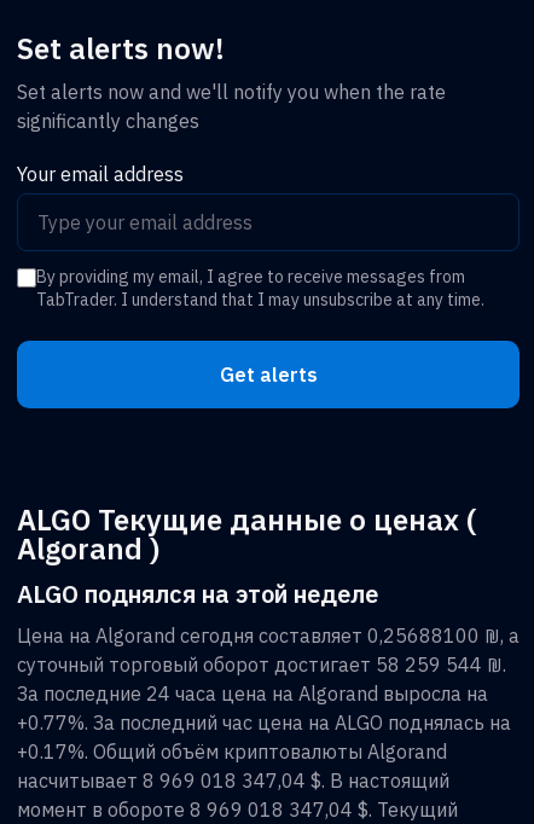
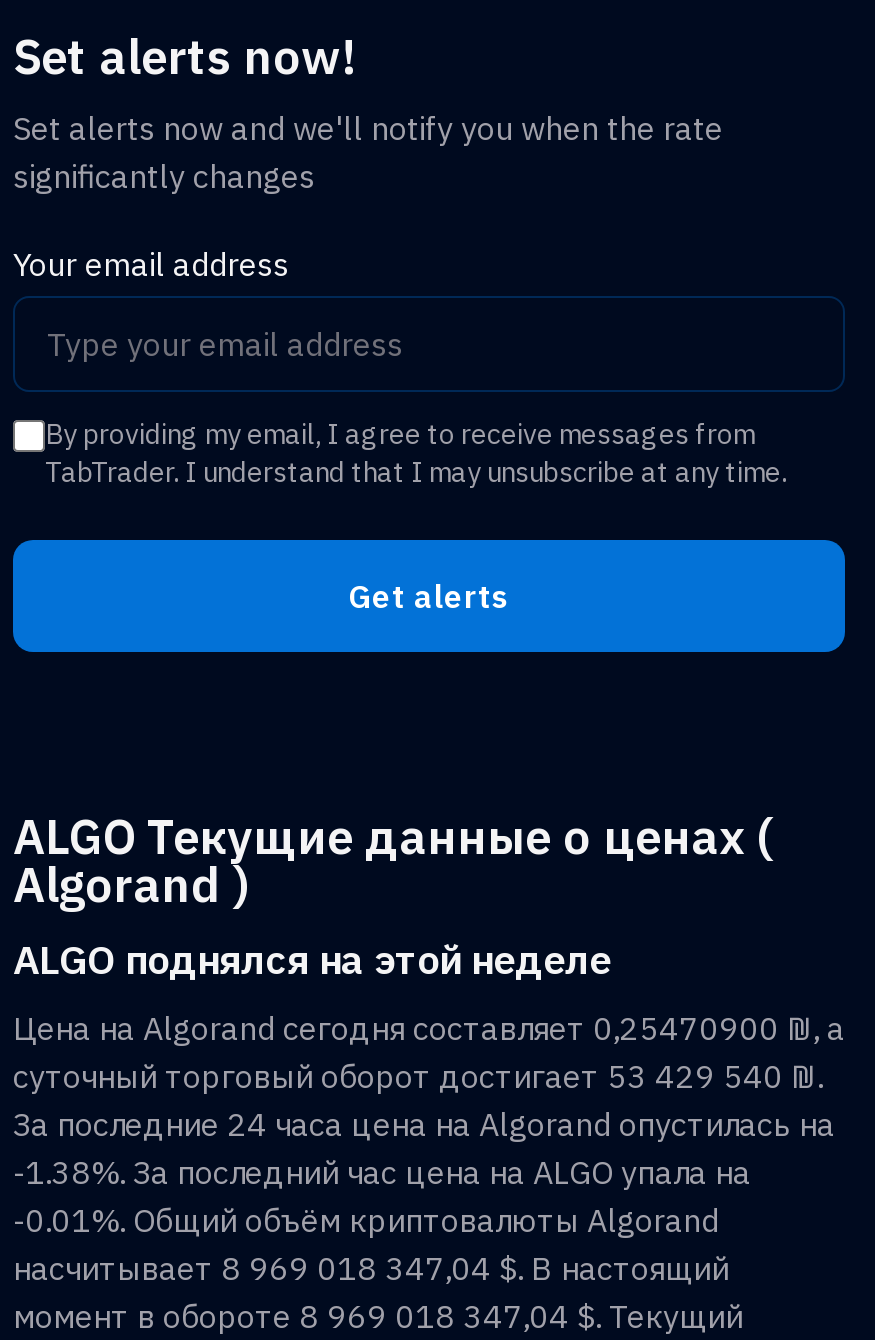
[17,623,520,647] Цена на Algorand сегодня составляет 0,25688100 ₪, а -> [13,1007,845,1047] Цена на Algorand сегодня составляет 0,25470900 ₪, а
[17,652,506,676] суточный торговый оборот достигает 58 259 544 ₪. -> [13,1055,823,1095] суточный торговый оборот достигает 53 429 540 ₪.
[17,681,488,705] За последние 24 часа цена на Algorand выросла на -> [13,1103,835,1143] За последние 24 часа цена на Algorand опустилась на
[17,710,511,734] +0.77%. За последний час цена на ALGO поднялась на -> [13,1151,751,1191] -1.38%. За последний час цена на ALGO упала на
[17,739,447,763] +0.17%. Общий объём криптовалюты Algorand -> [13,1199,719,1239] -0.01%. Общий объём криптовалюты Algorand

